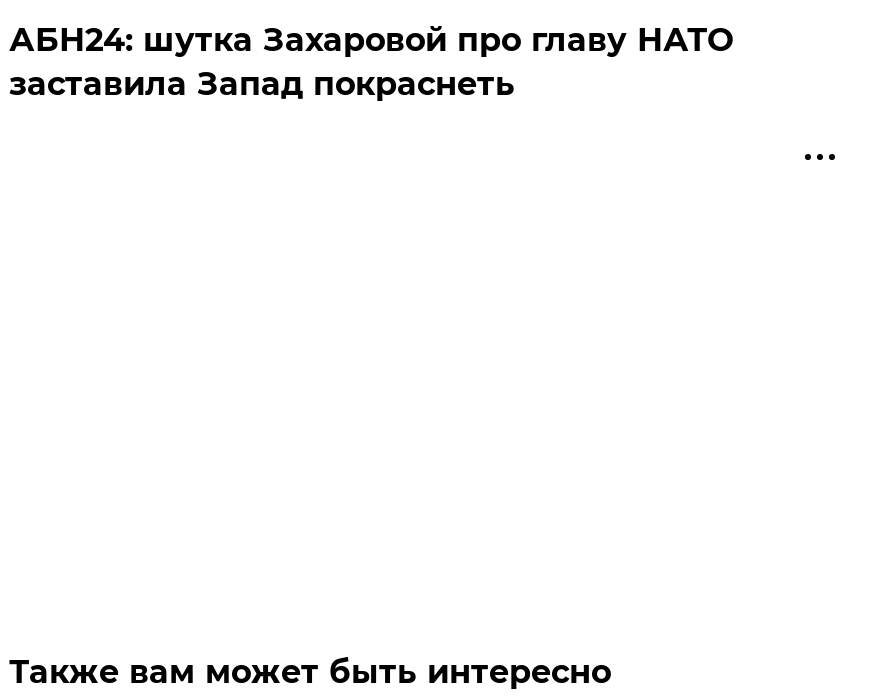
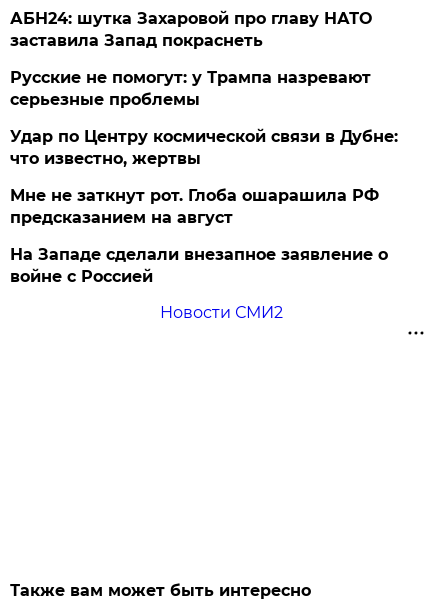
none -> [10,68,398,322] Русские не помогут: у Трампа назревают | серьезные проблемы | Удар по Центру космической связи в Дубне: | что известно, жертвы | Мне не заткнут рот. Глоба ошарашила РФ | предсказанием на август | На Западе сделали внезапное заявление о | войне с Россией | Новости СМИ2

